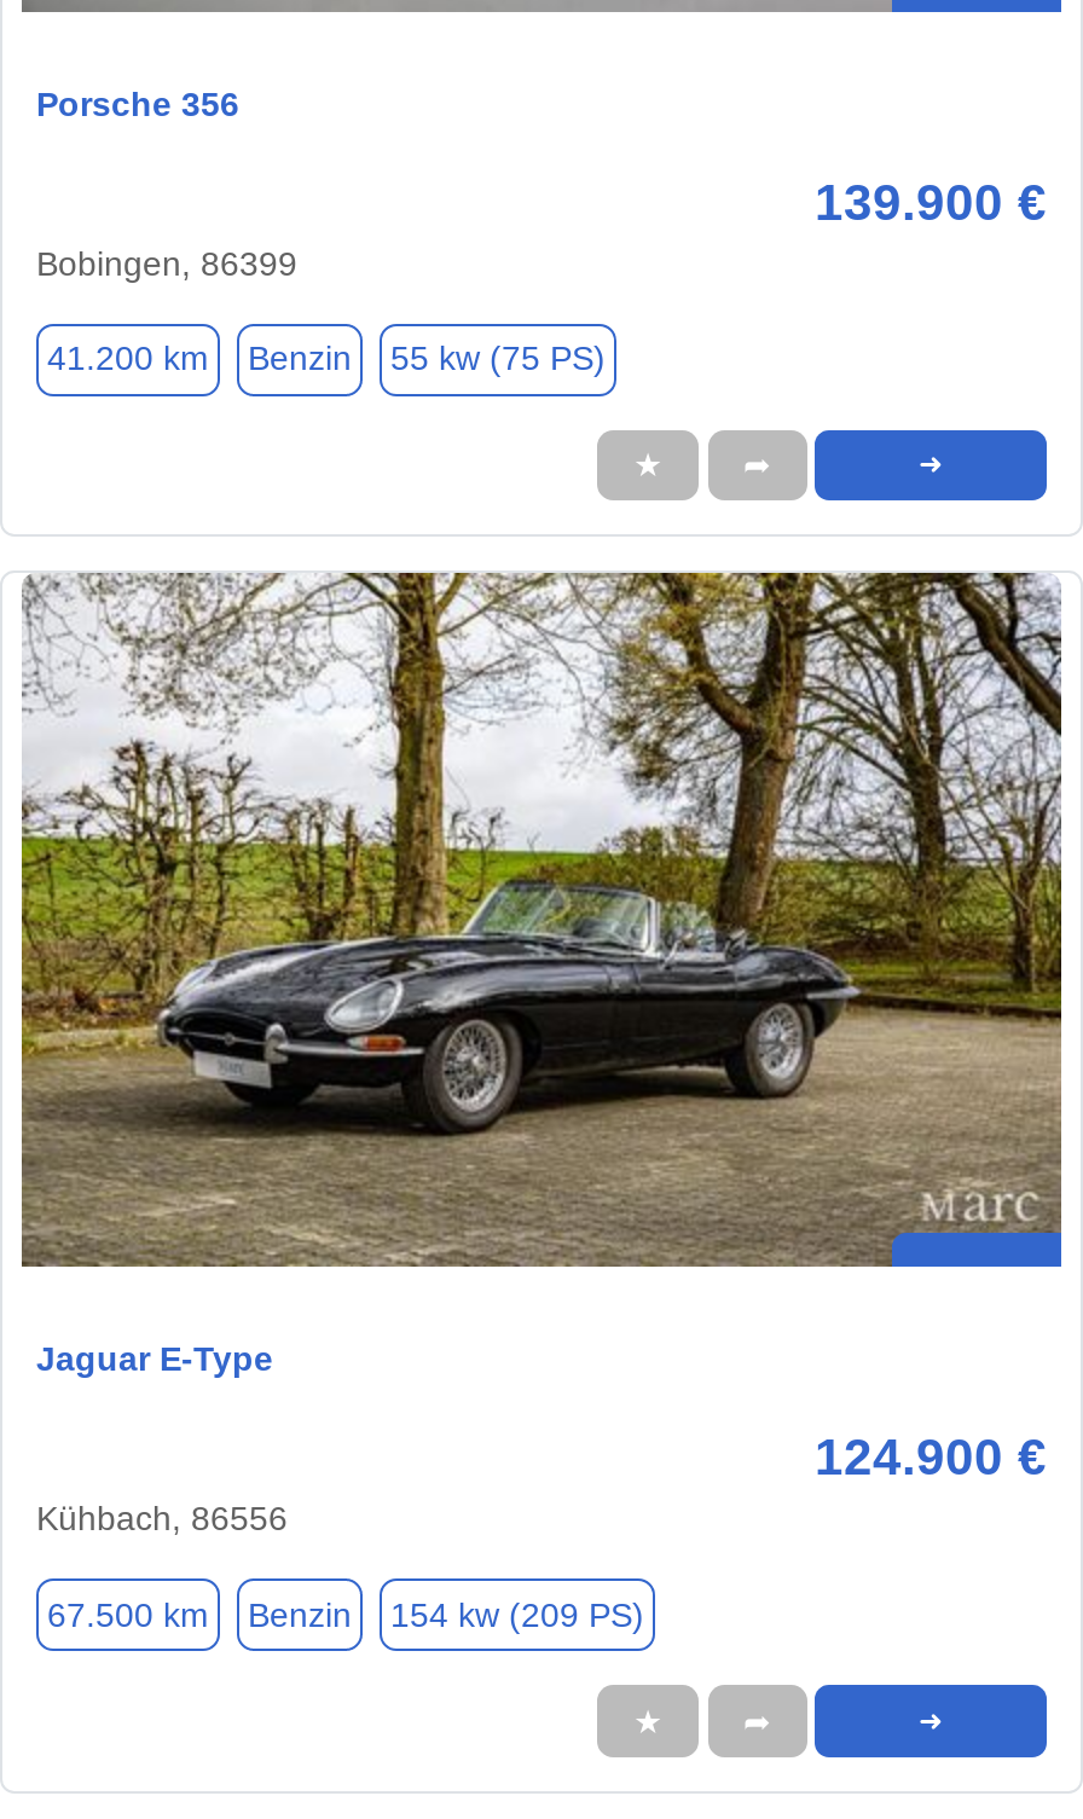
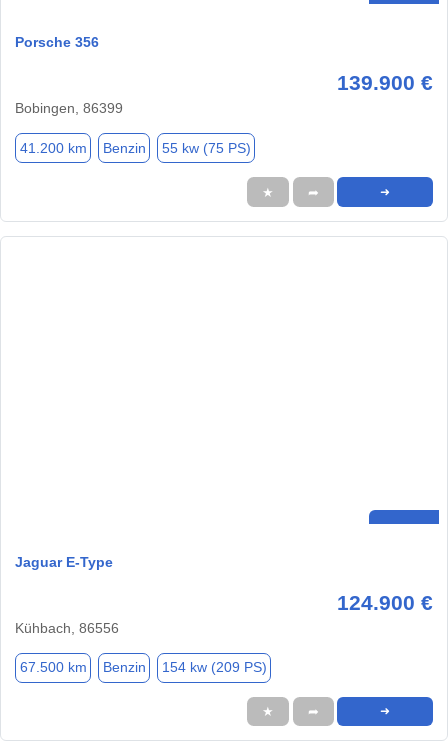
[19,569,1064,1270] [image] -> none

